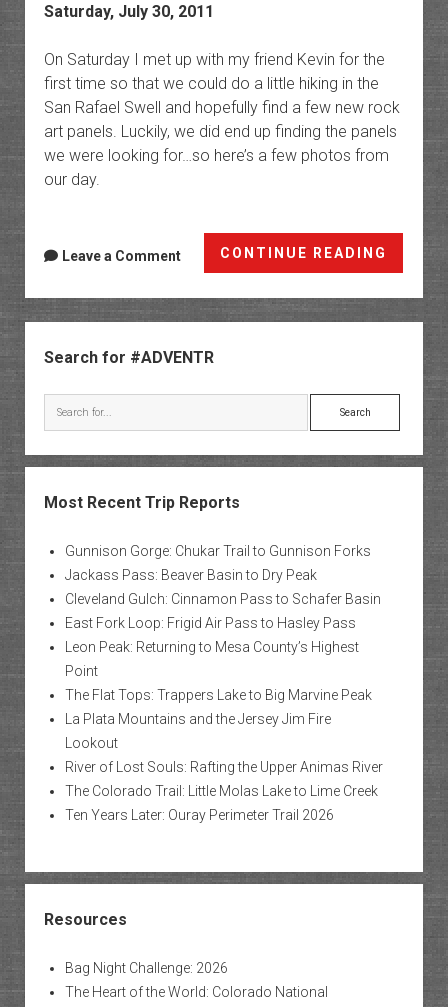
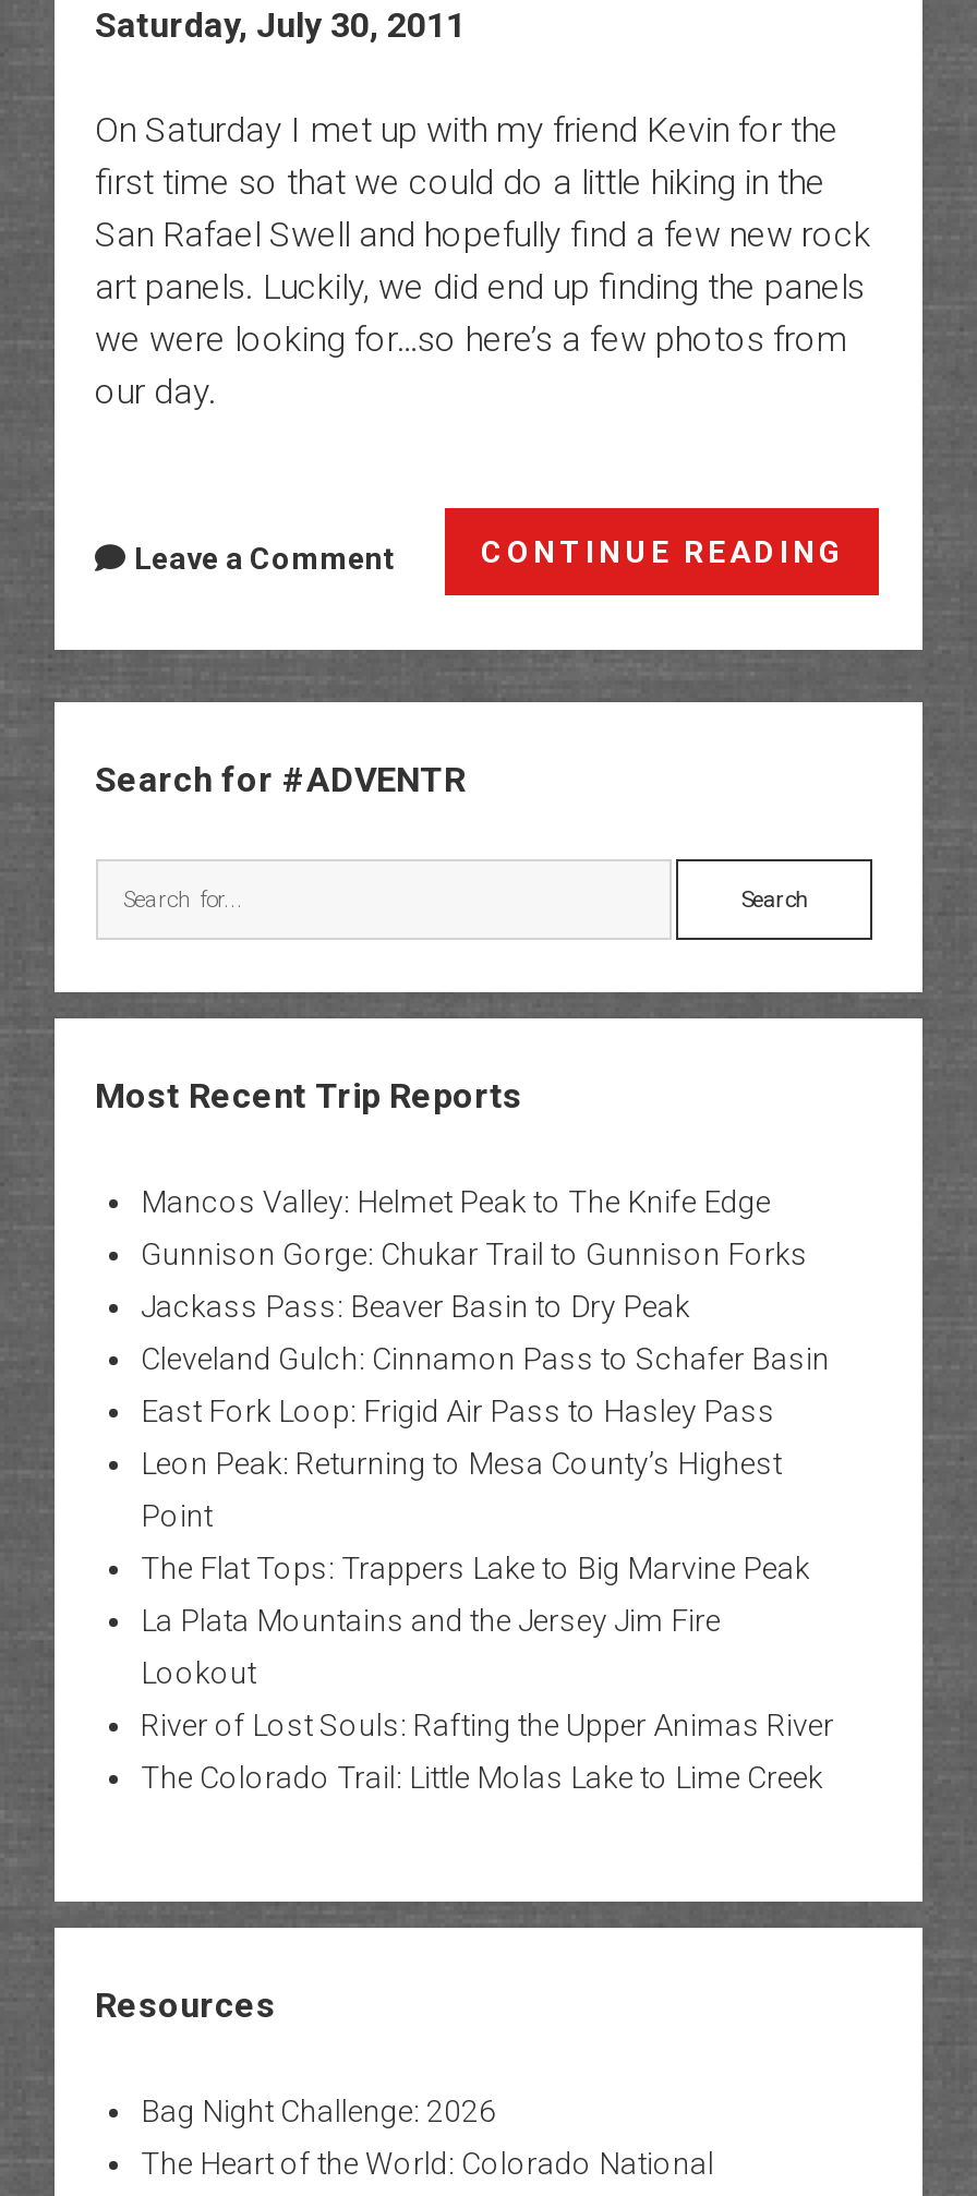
none -> [141,1185,771,1220] Mancos Valley: Helmet Peak to The Knife Edge
moved [64,543,382,799] -> [141,1237,834,1796]: Gunnison Gorge: Chukar Trail to Gunnison Forks | Jackass Pass: Beaver Basin to Dry Peak | Cleveland Gulch: Cinnamon Pass to Schafer Basin | ... | River of Lost Souls: Rafting the Upper Animas River | The Colorado Trail: Little Molas Lake to Lime Creek
[64,807,333,823] Ten Years Later: Ouray Perimeter Trail 2026 -> none

